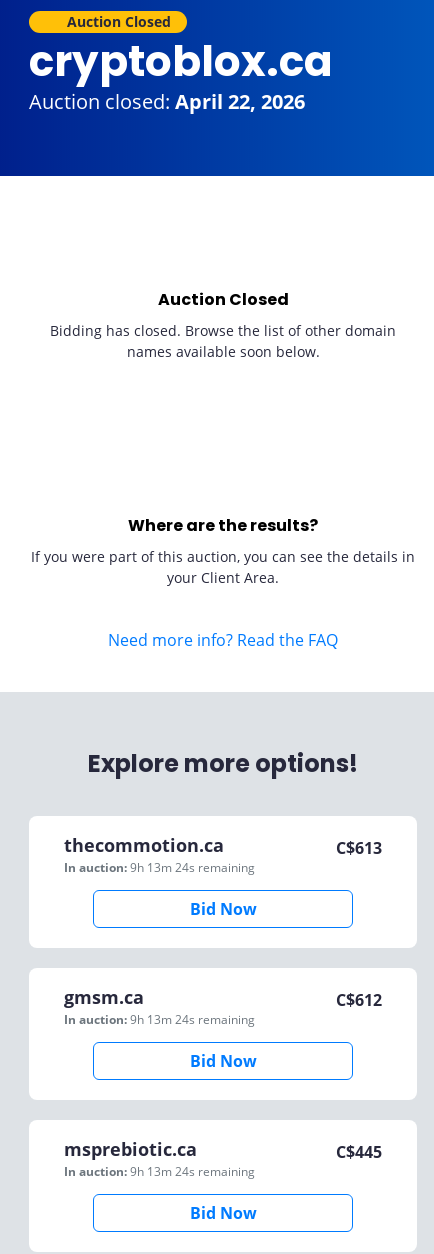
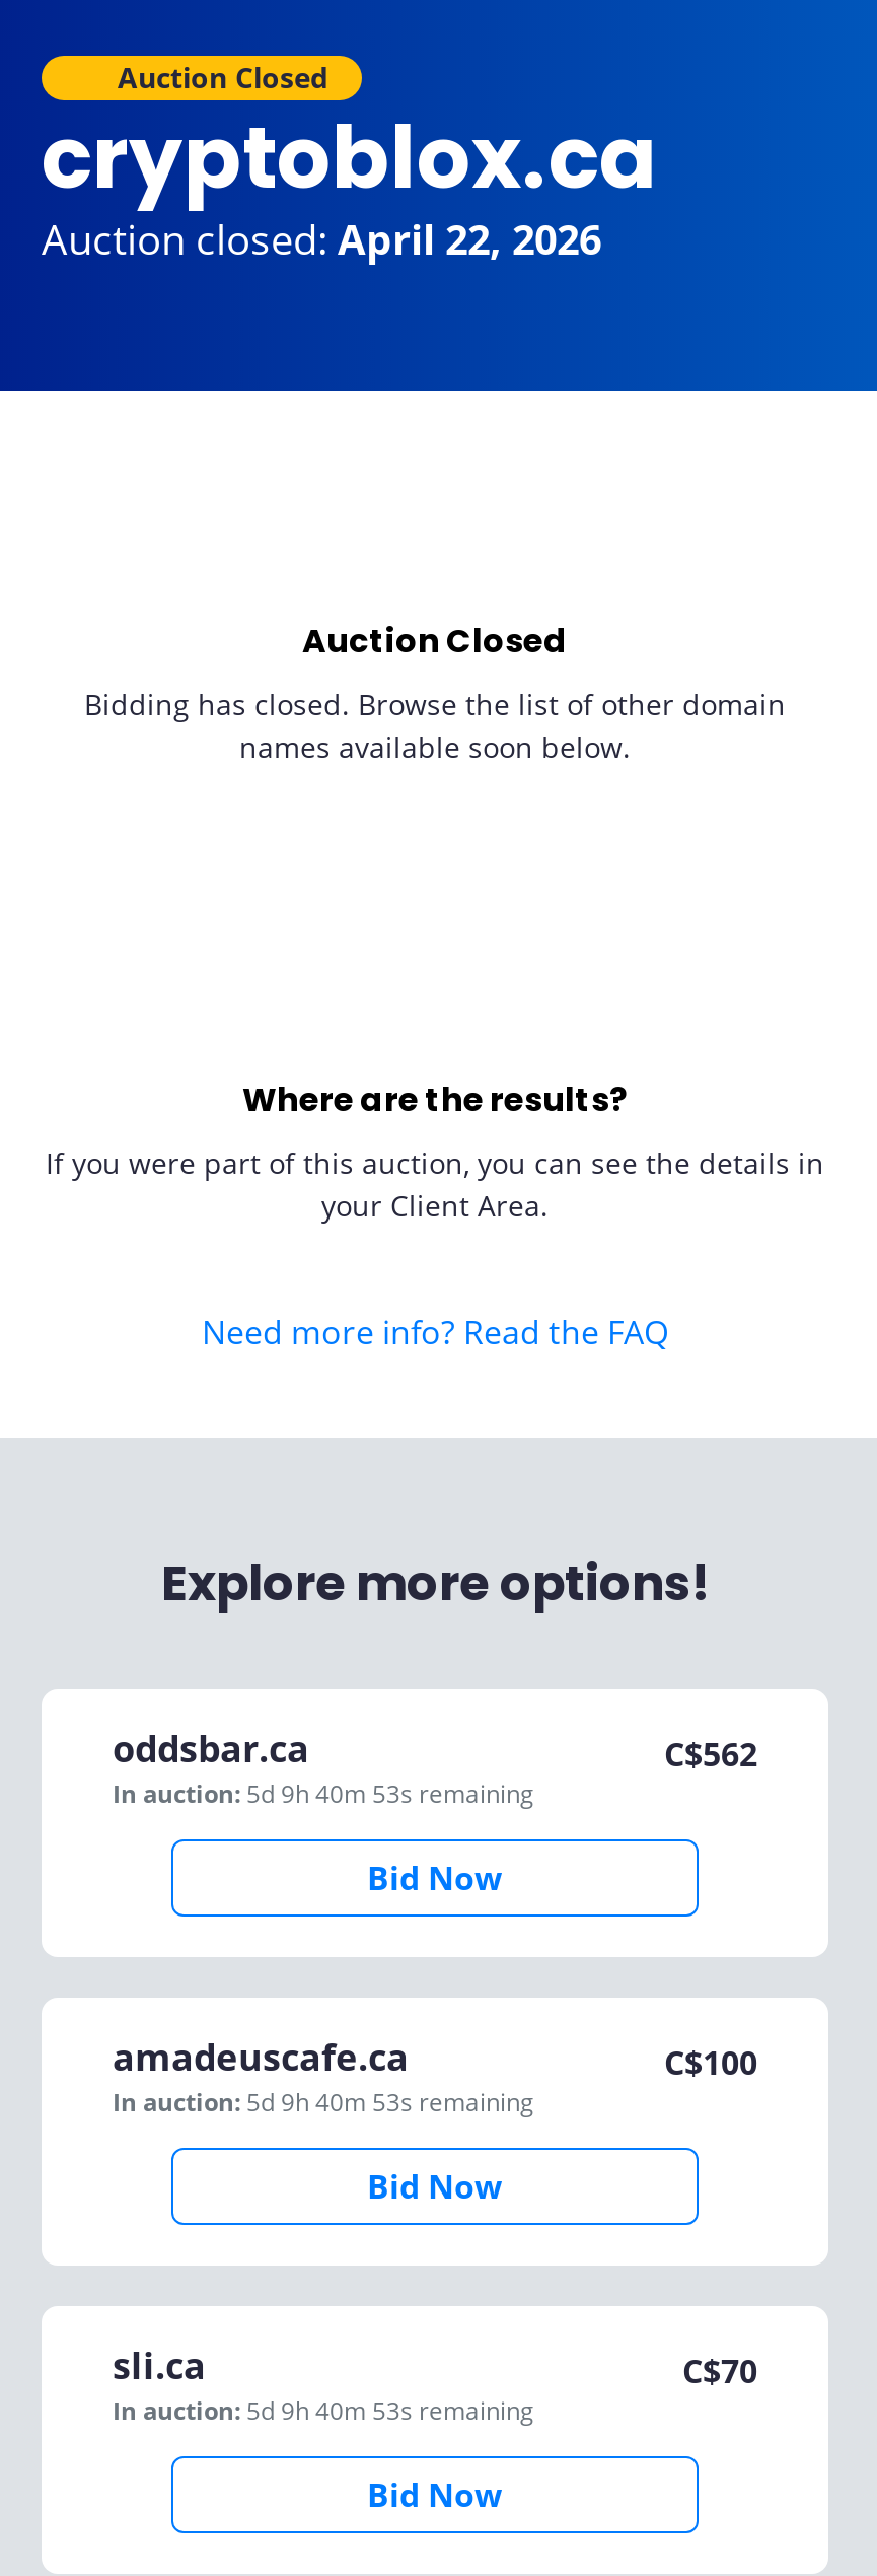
[64,833,255,876] thecommotion.ca | In auction: 9h 13m 24s remaining -> [113,1724,534,1811] oddsbar.ca | In auction: 5d 9h 40m 53s remaining
[336,837,382,859] C$613 -> [664,1732,757,1777] C$562
[64,985,255,1028] gmsm.ca | In auction: 9h 13m 24s remaining -> [113,2032,534,2119] amadeuscafe.ca | In auction: 5d 9h 40m 53s remaining
[336,989,382,1011] C$612 -> [664,2040,757,2085] C$100
[64,1137,255,1180] msprebiotic.ca | In auction: 9h 13m 24s remaining -> [113,2341,534,2428] sli.ca | In auction: 5d 9h 40m 53s remaining
[336,1141,382,1163] C$445 -> [682,2349,757,2393] C$70

